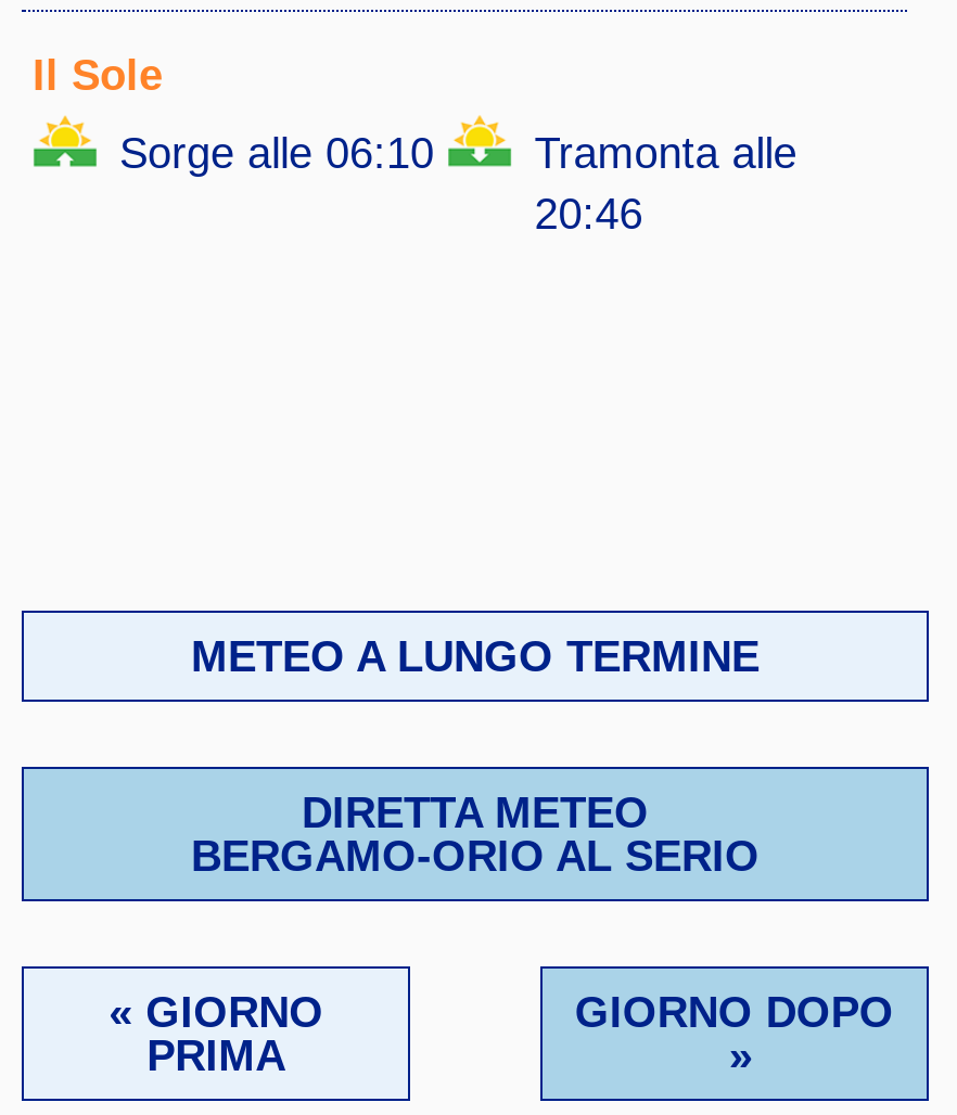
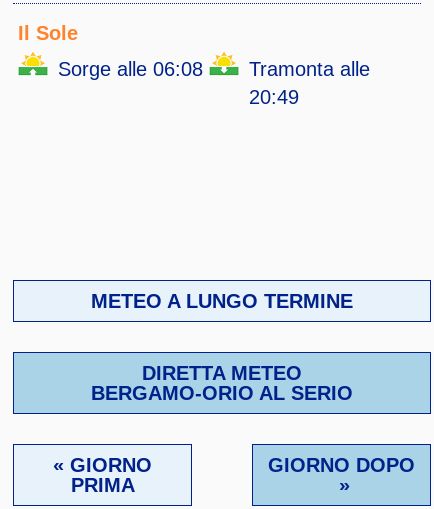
[119,129,434,177] Sorge alle 06:10 -> [58,58,203,80] Sorge alle 06:08
[534,190,643,238] 20:46 -> [249,86,299,108] 20:49

